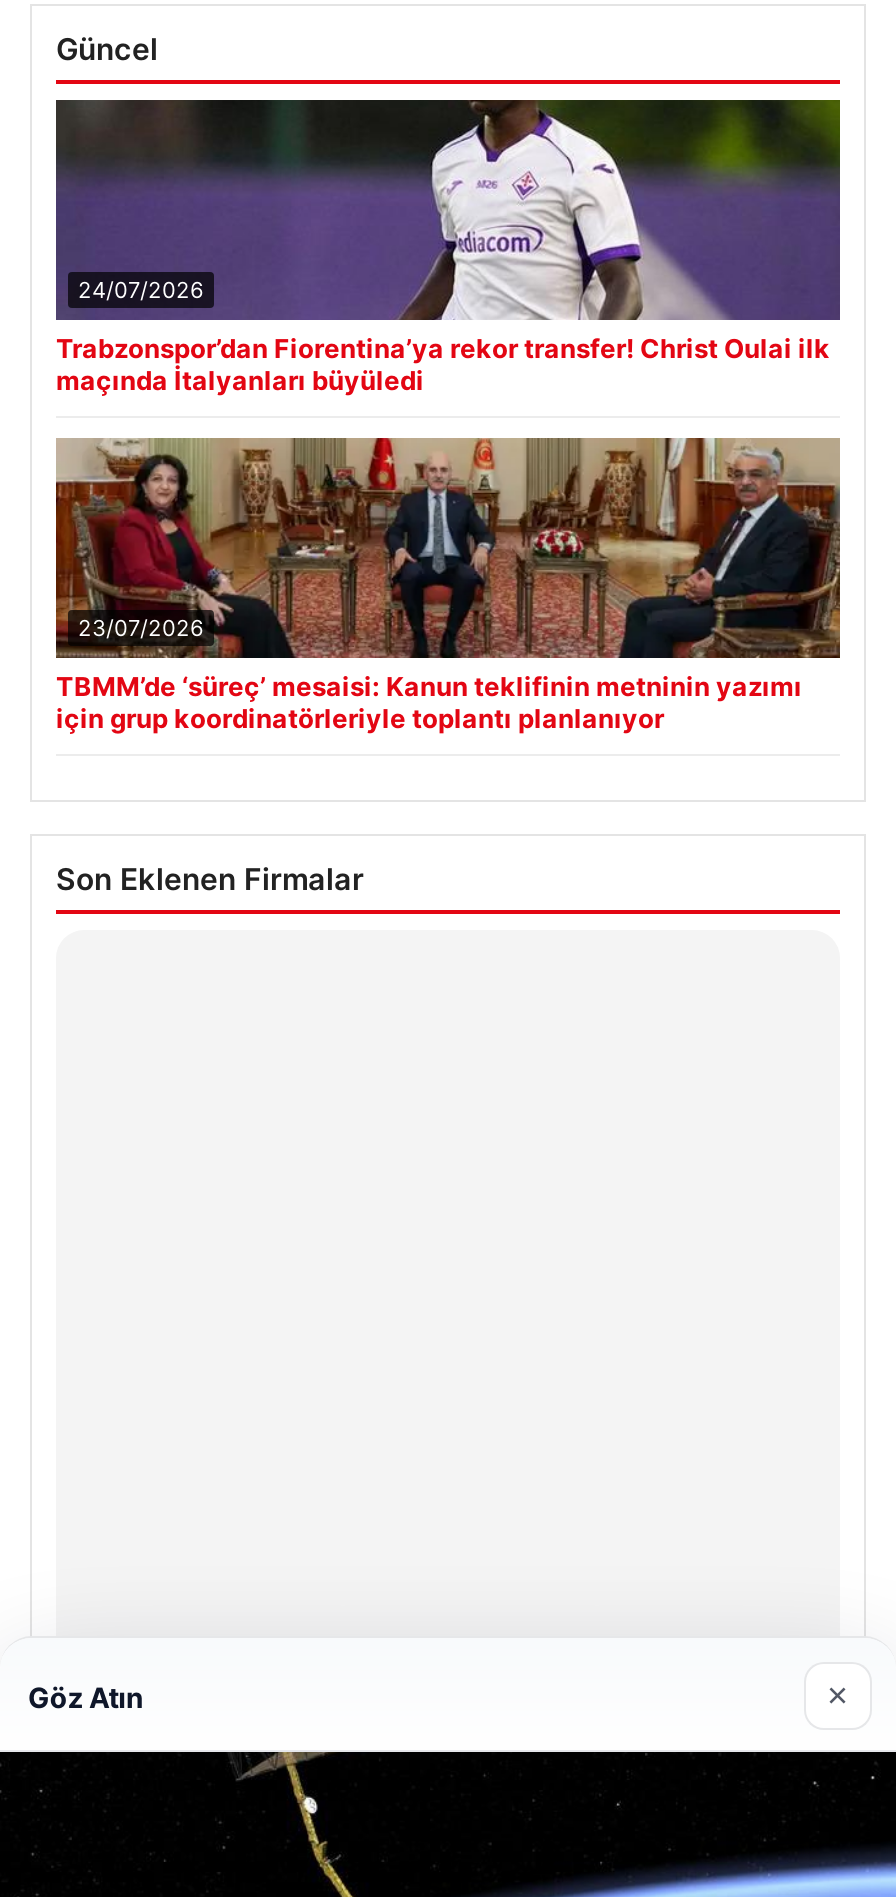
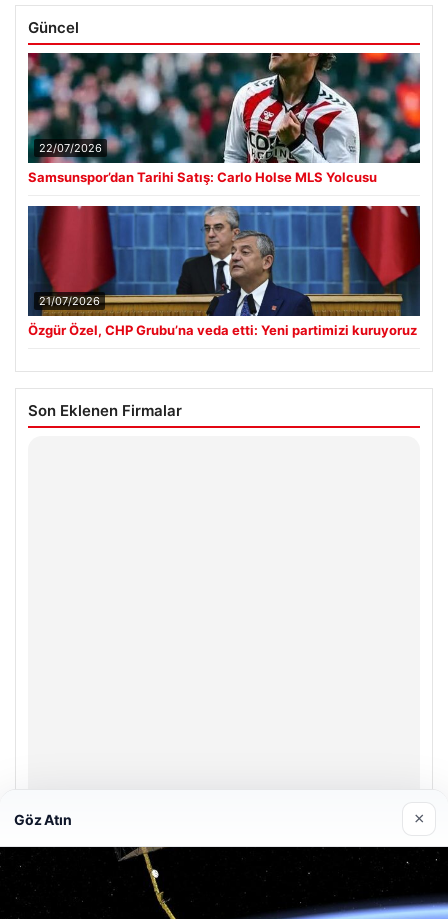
[56,79,842,319] [image] | 24/07/2026 -> [28,52,421,155] [image] | 22/07/2026
[56,333,830,397] Trabzonspor’dan Fiorentina’ya rekor transfer! Christ Oulai ilk | maçında İtalyanları büyüledi -> [28,169,377,185] Samsunspor’dan Tarihi Satış: Carlo Holse MLS Yolcusu
[56,437,842,643] [image] | 23/07/2026 -> [27,205,421,315] [image] | 21/07/2026
[56,671,802,735] TBMM’de ‘süreç’ mesaisi: Kanun teklifinin metninin yazımı | için grup koordinatörleriyle toplantı planlanıyor -> [28,322,417,338] Özgür Özel, CHP Grubu’na veda etti: Yeni partimizi kuruyoruz

